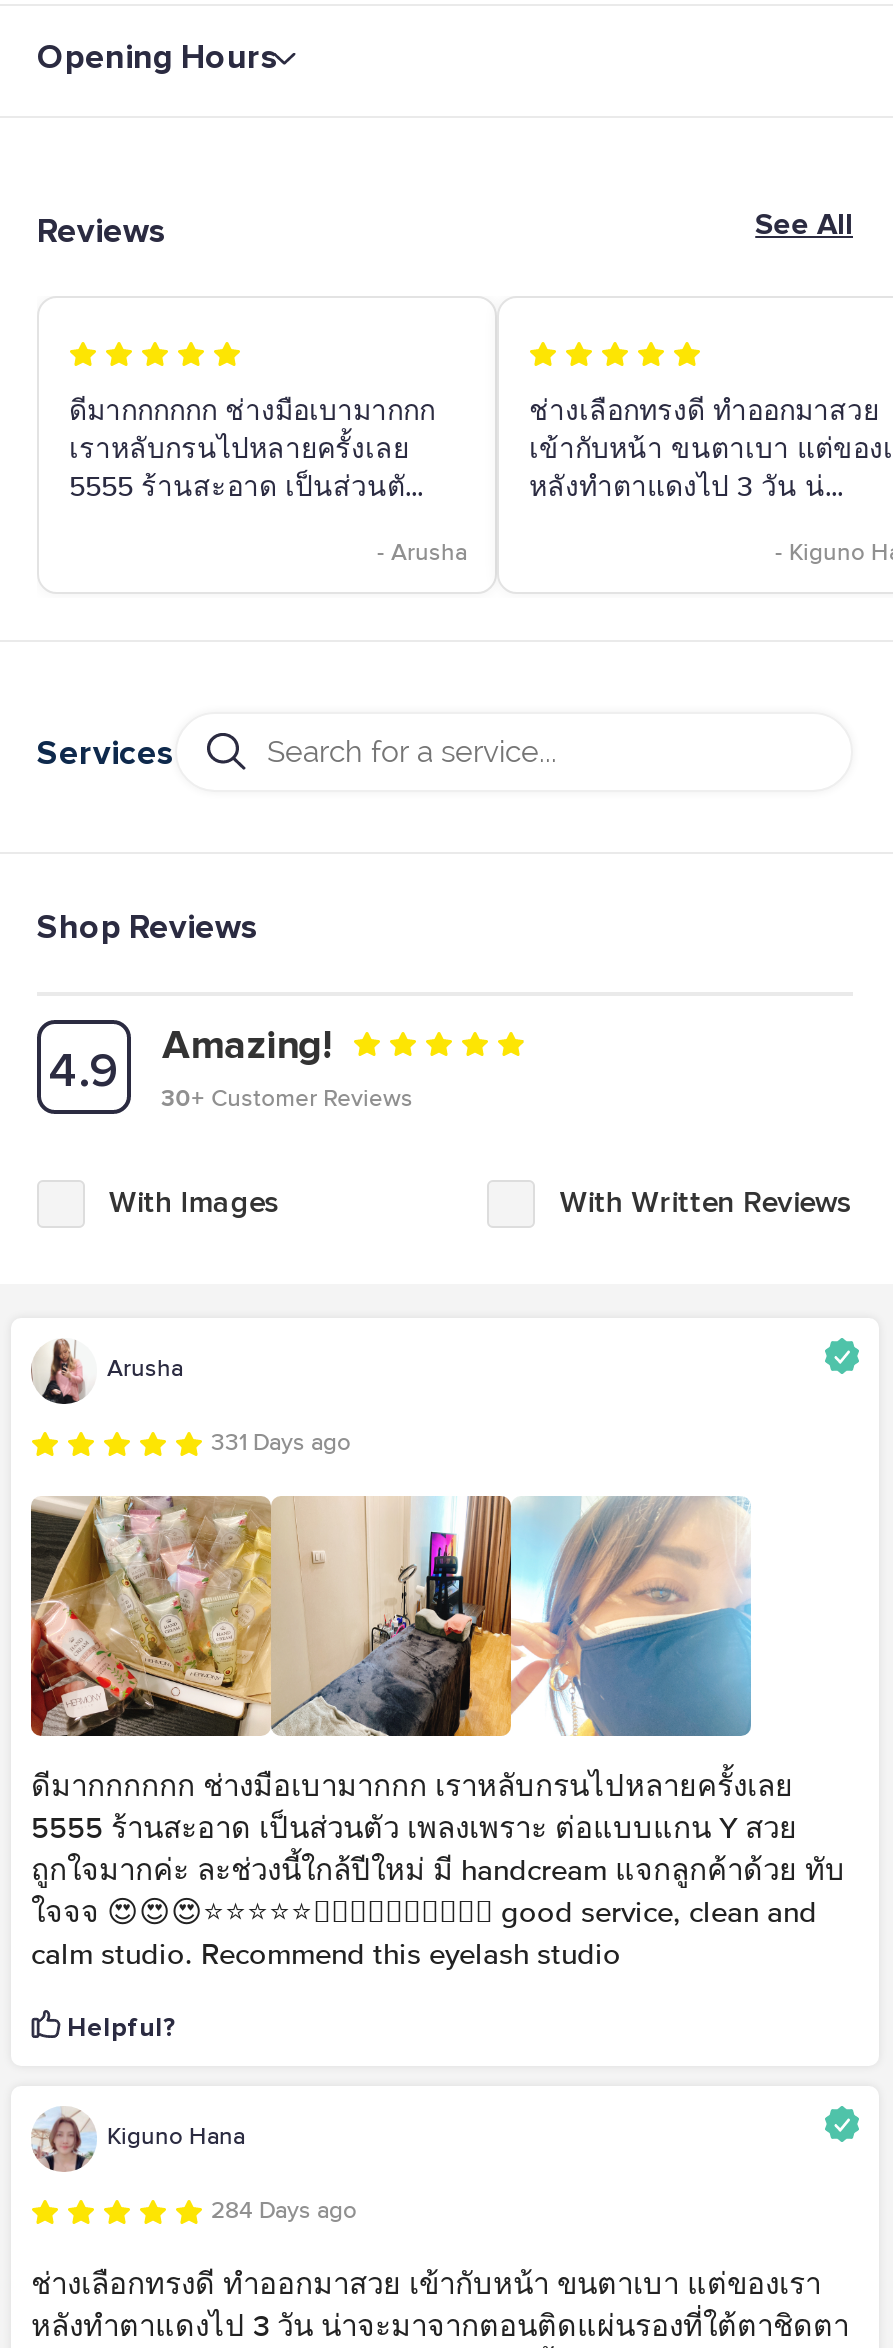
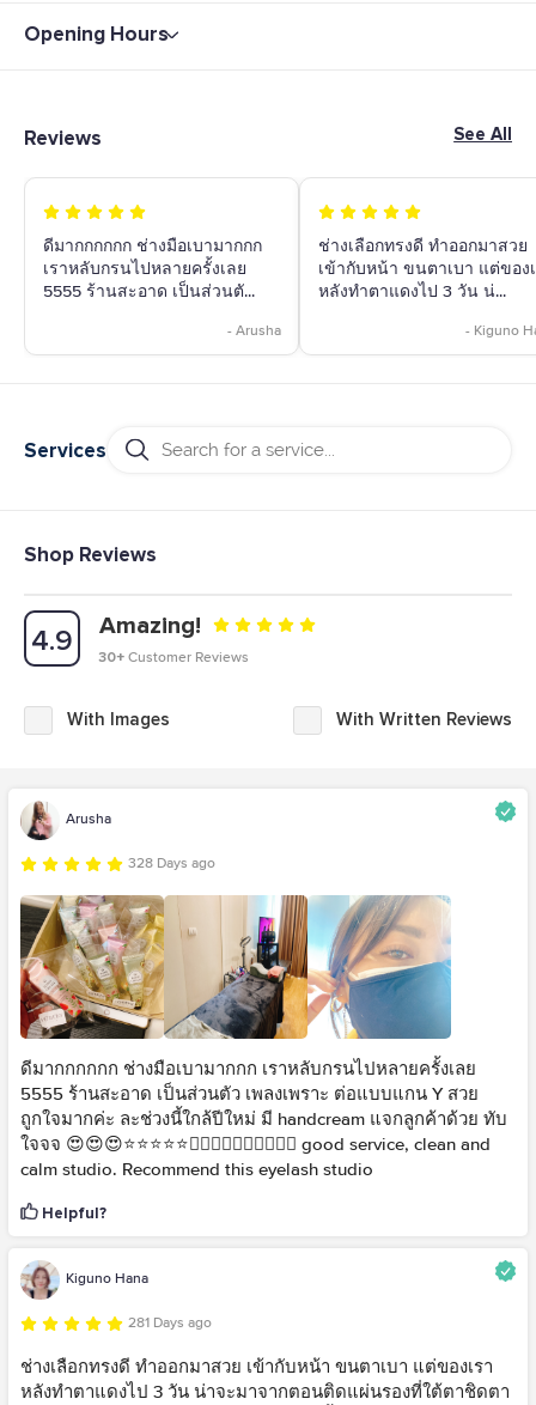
[211,1432,351,1456] 331 Days ago -> [128,857,215,871] 328 Days ago
[211,2200,357,2224] 284 Days ago -> [128,1317,212,1331] 281 Days ago

